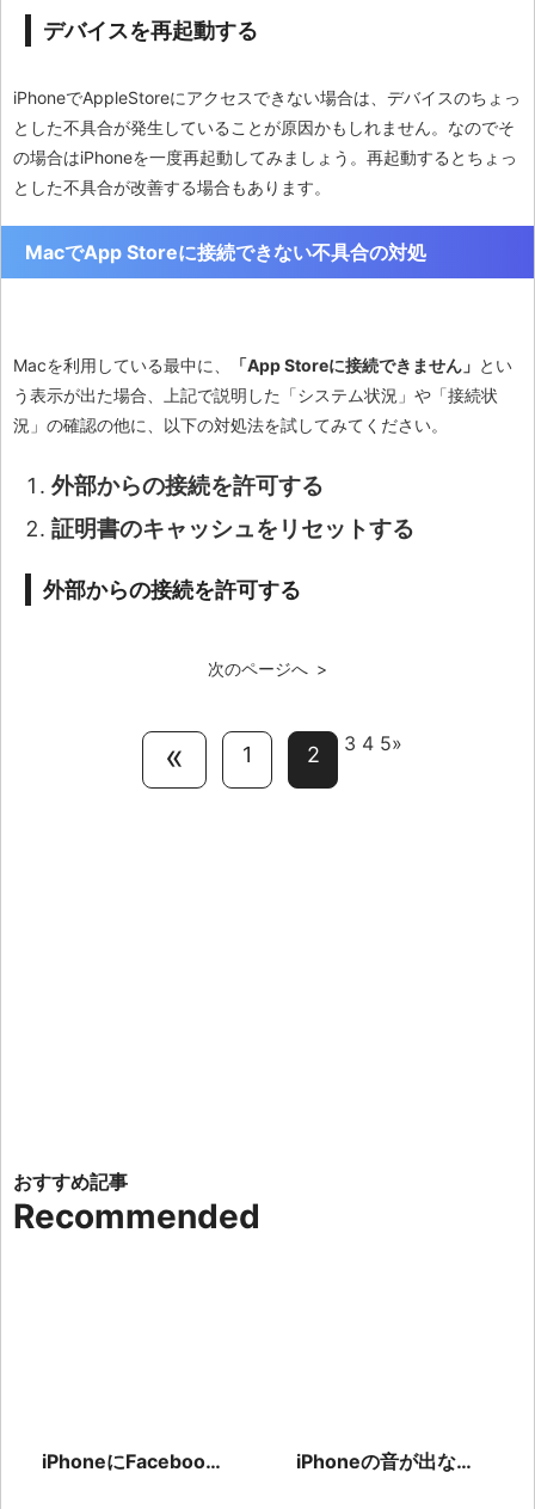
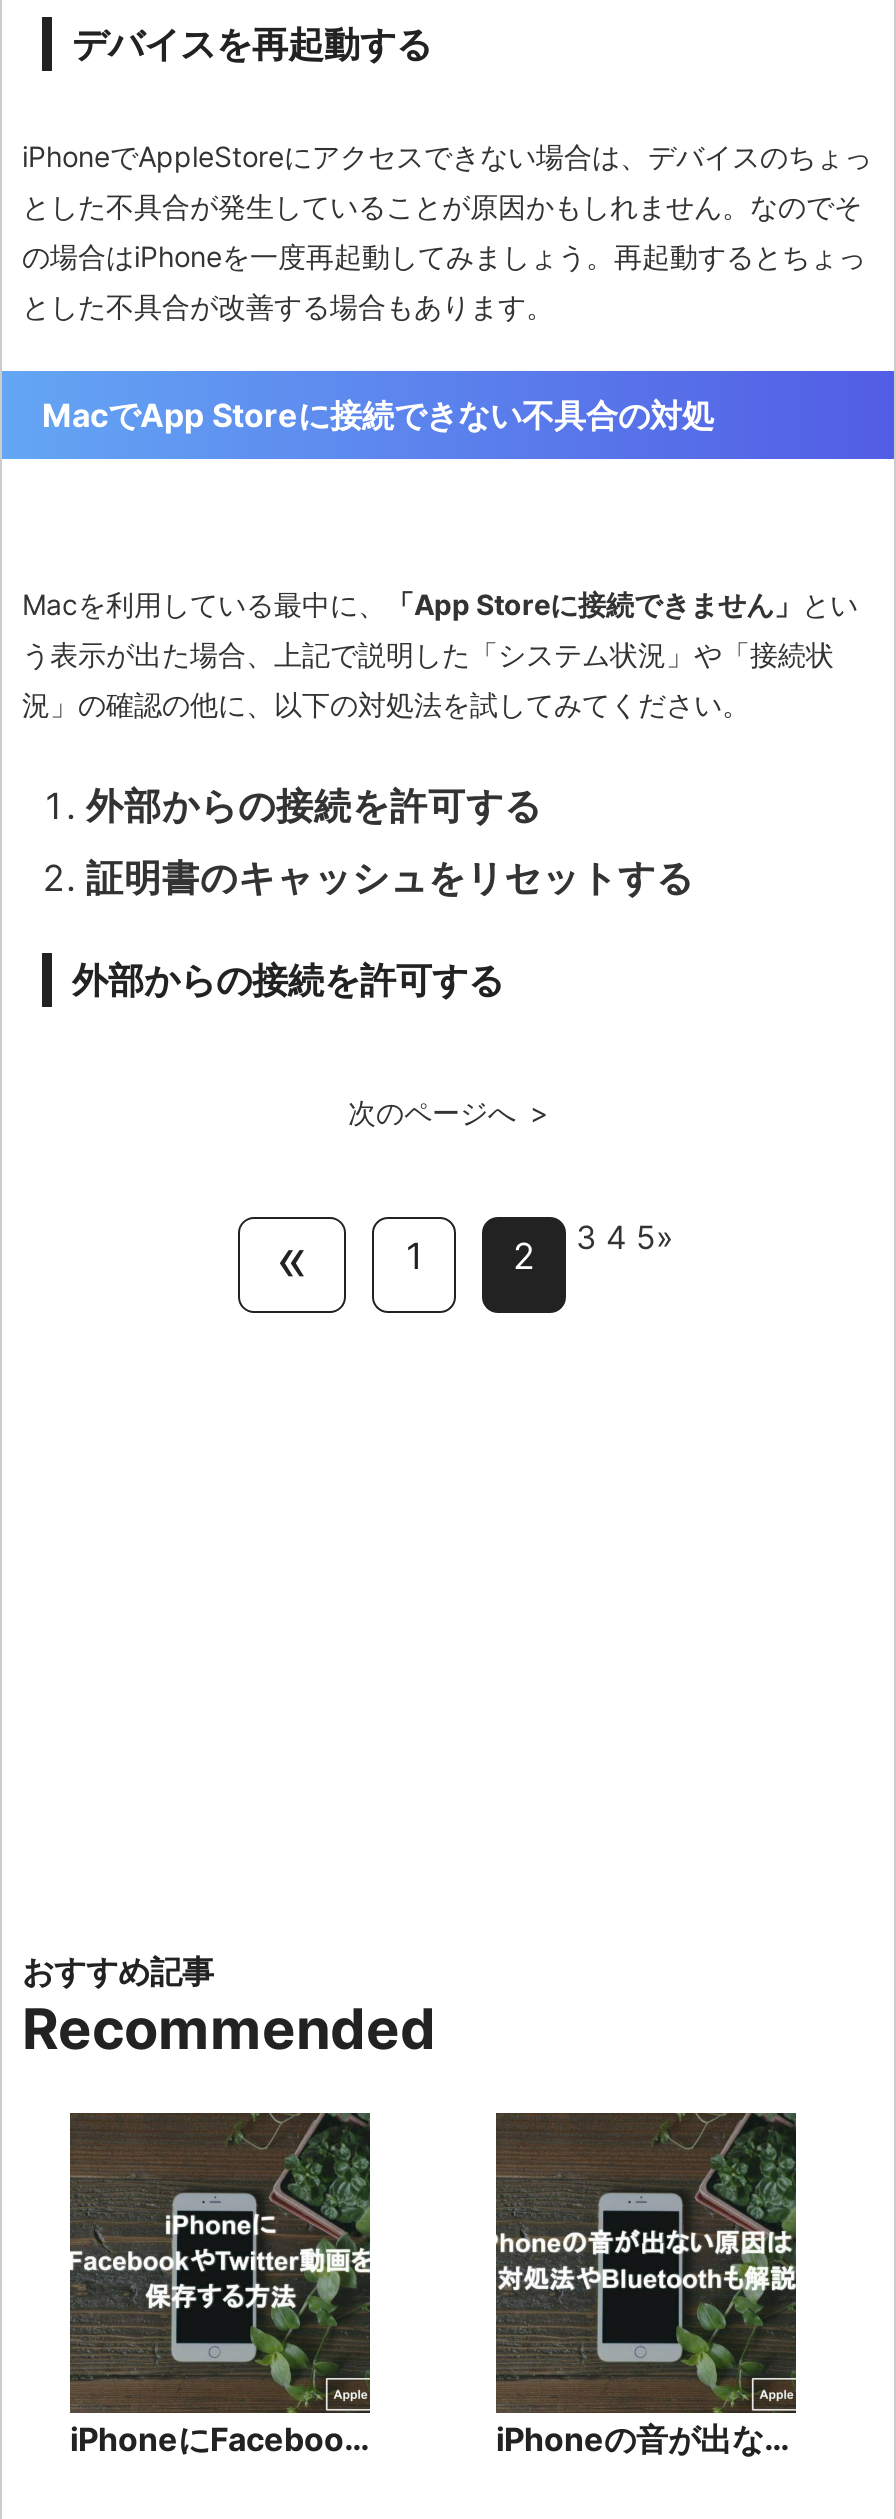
none -> [68,2111,372,2413] [image]
none -> [494,2111,798,2413] [image]

